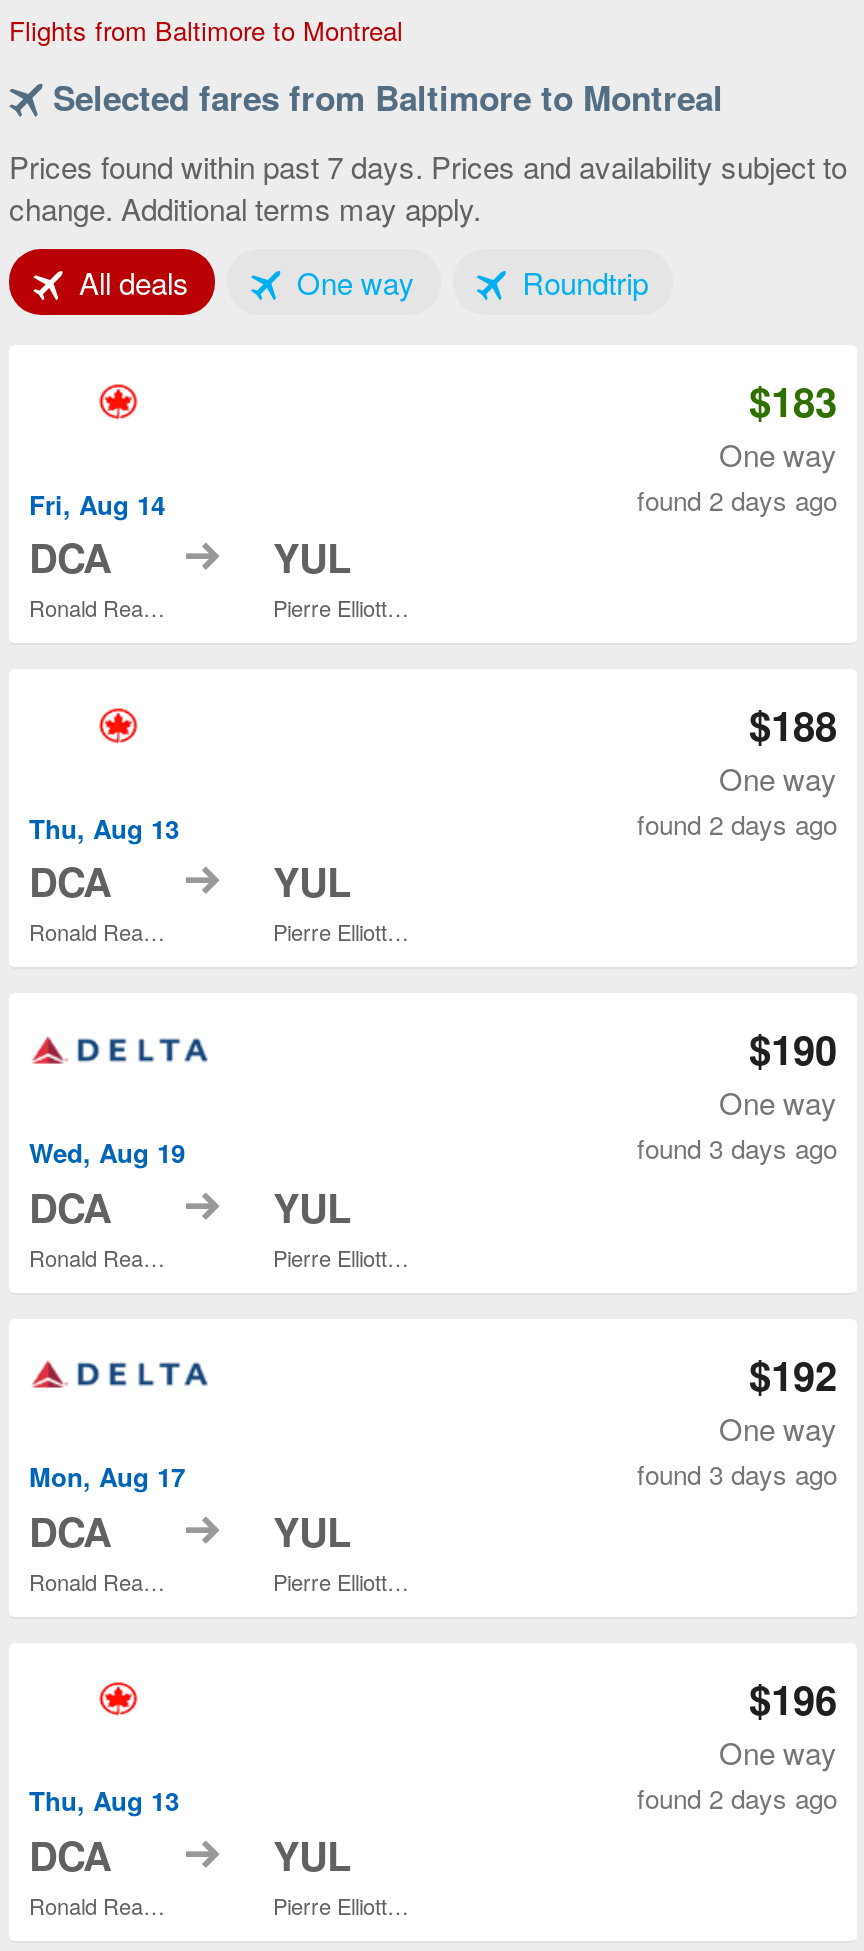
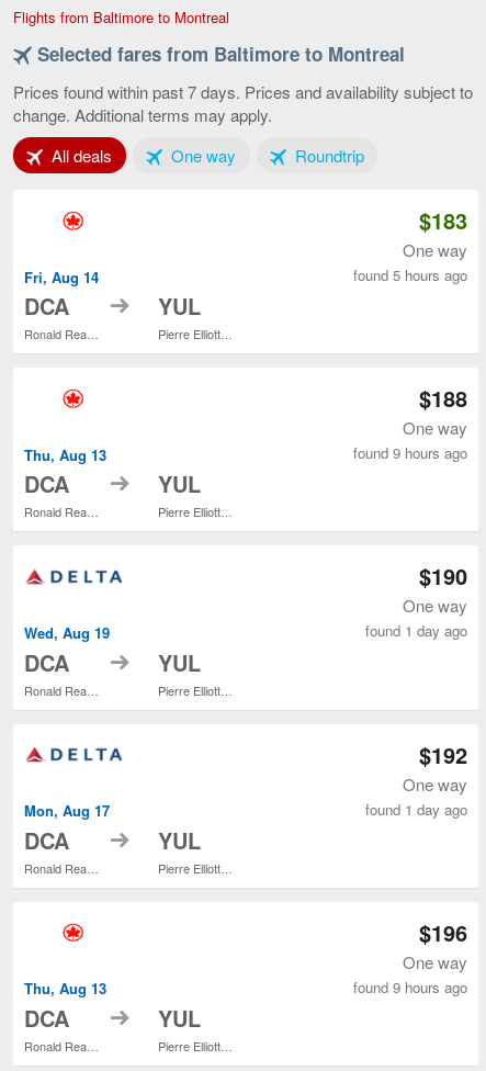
[637,482,837,520] found 2 days ago -> [353,265,467,286] found 5 hours ago
[637,806,837,844] found 2 days ago -> [353,443,467,464] found 9 hours ago
[637,1130,837,1168] found 3 days ago -> [365,621,467,641] found 1 day ago
[637,1454,837,1492] found 3 days ago -> [365,798,467,819] found 1 day ago
[637,1778,837,1816] found 2 days ago -> [353,976,467,997] found 9 hours ago

